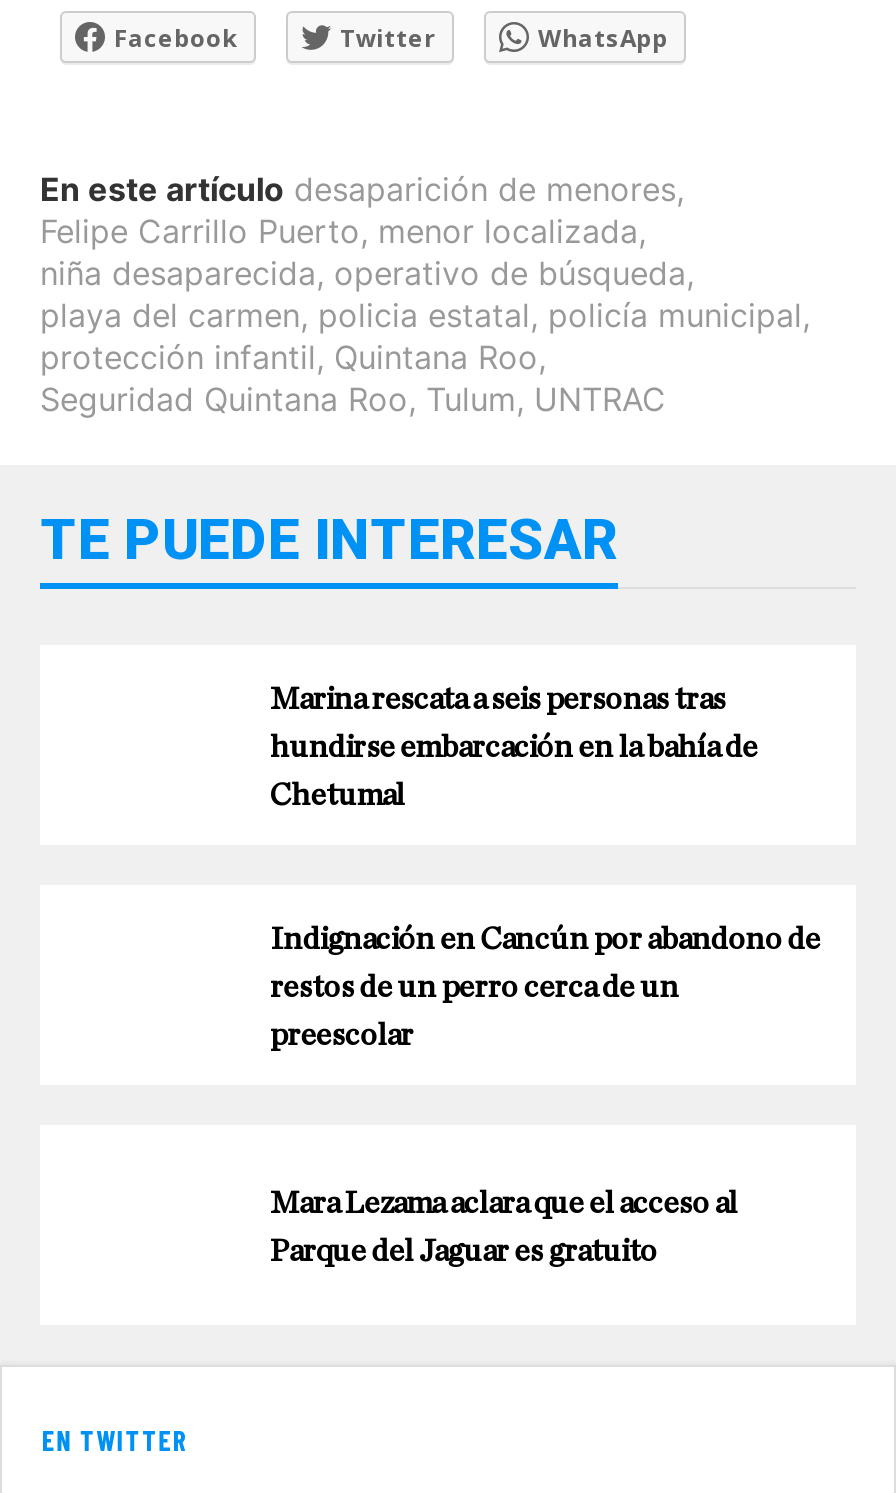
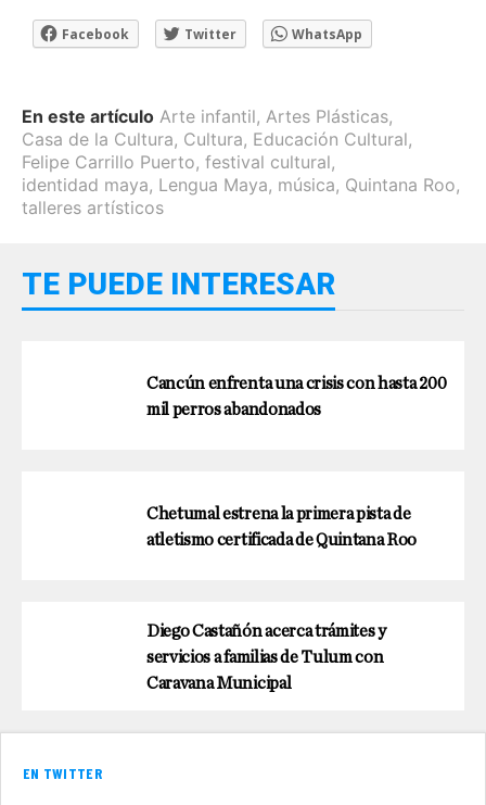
[40,169,810,419] En este artículo desaparición de menores, | Felipe Carrillo Puerto, menor localizada, | niña desaparecida, operativo de búsqueda, | playa del carmen, policia estatal, policía municipal, | protección infantil, Quintana Roo, | Seguridad Quintana Roo, Tulum, UNTRAC -> [22,105,460,218] En este artículo Arte infantil, Artes Plásticas, | Casa de la Cultura, Cultura, Educación Cultural, | Felipe Carrillo Puerto, festival cultural, | identidad maya, Lengua Maya, música, Quintana Roo, | talleres artísticos
[270,683,758,811] Marina rescata a seis personas tras | hundirse embarcación en la bahía de | Chetumal -> [146,375,446,418] Cancún enfrenta una crisis con hasta 200 | mil perros abandonados
[270,923,820,1051] Indignación en Cancún por abandono de | restos de un perro cerca de un | preescolar -> [146,505,417,549] Chetumal estrena la primera pista de | atletismo certificada de Quintana Roo
[270,1187,738,1267] Mara Lezama aclara que el acceso al | Parque del Jaguar es gratuito -> [146,622,386,692] Diego Castañón acerca trámites y | servicios a familias de Tulum con | Caravana Municipal

